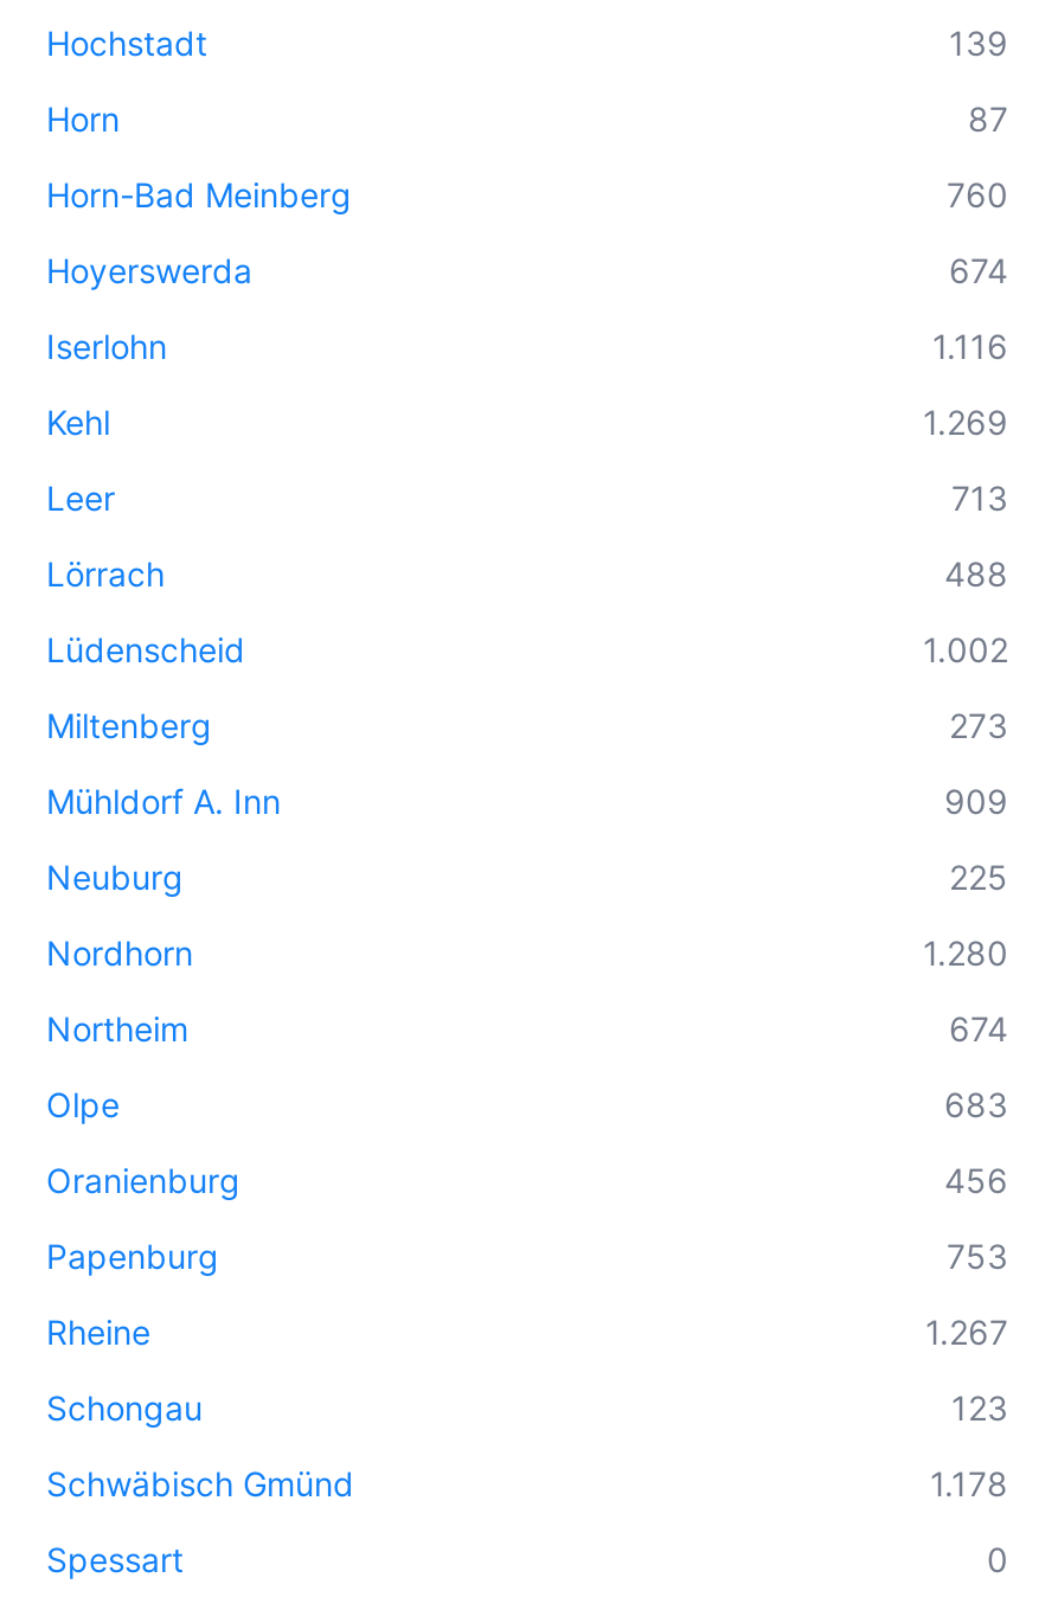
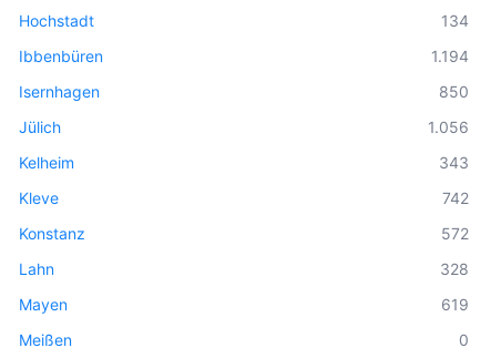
[46,22,1008,1578] 139 | Horn | 87 | Horn-Bad Meinberg | 760 | Hoyerswerda | 674 | Iserlohn | 1.116 | Kehl | 1.269 | Leer | 713 | Lörrach | 488 | Lüdenscheid | 1.002 | Miltenberg | 273 | Mühldorf A. Inn | 909 | Neuburg | 225 | Nordhorn | 1.280 | Northeim | 674 | Olpe | 683 | Oranienburg | 456 | Papenburg | 753 | Rheine | 1.267 | Schongau | 123 | Schwäbisch Gmünd | 1.178 | Spessart -> [19,11,469,349] 134 | Ibbenbüren | 1.194 | Isernhagen | 850 | Jülich | 1.056 | Kelheim | 343 | Kleve | 742 | Konstanz | 572 | Lahn | 328 | Mayen | 619 | Meißen

